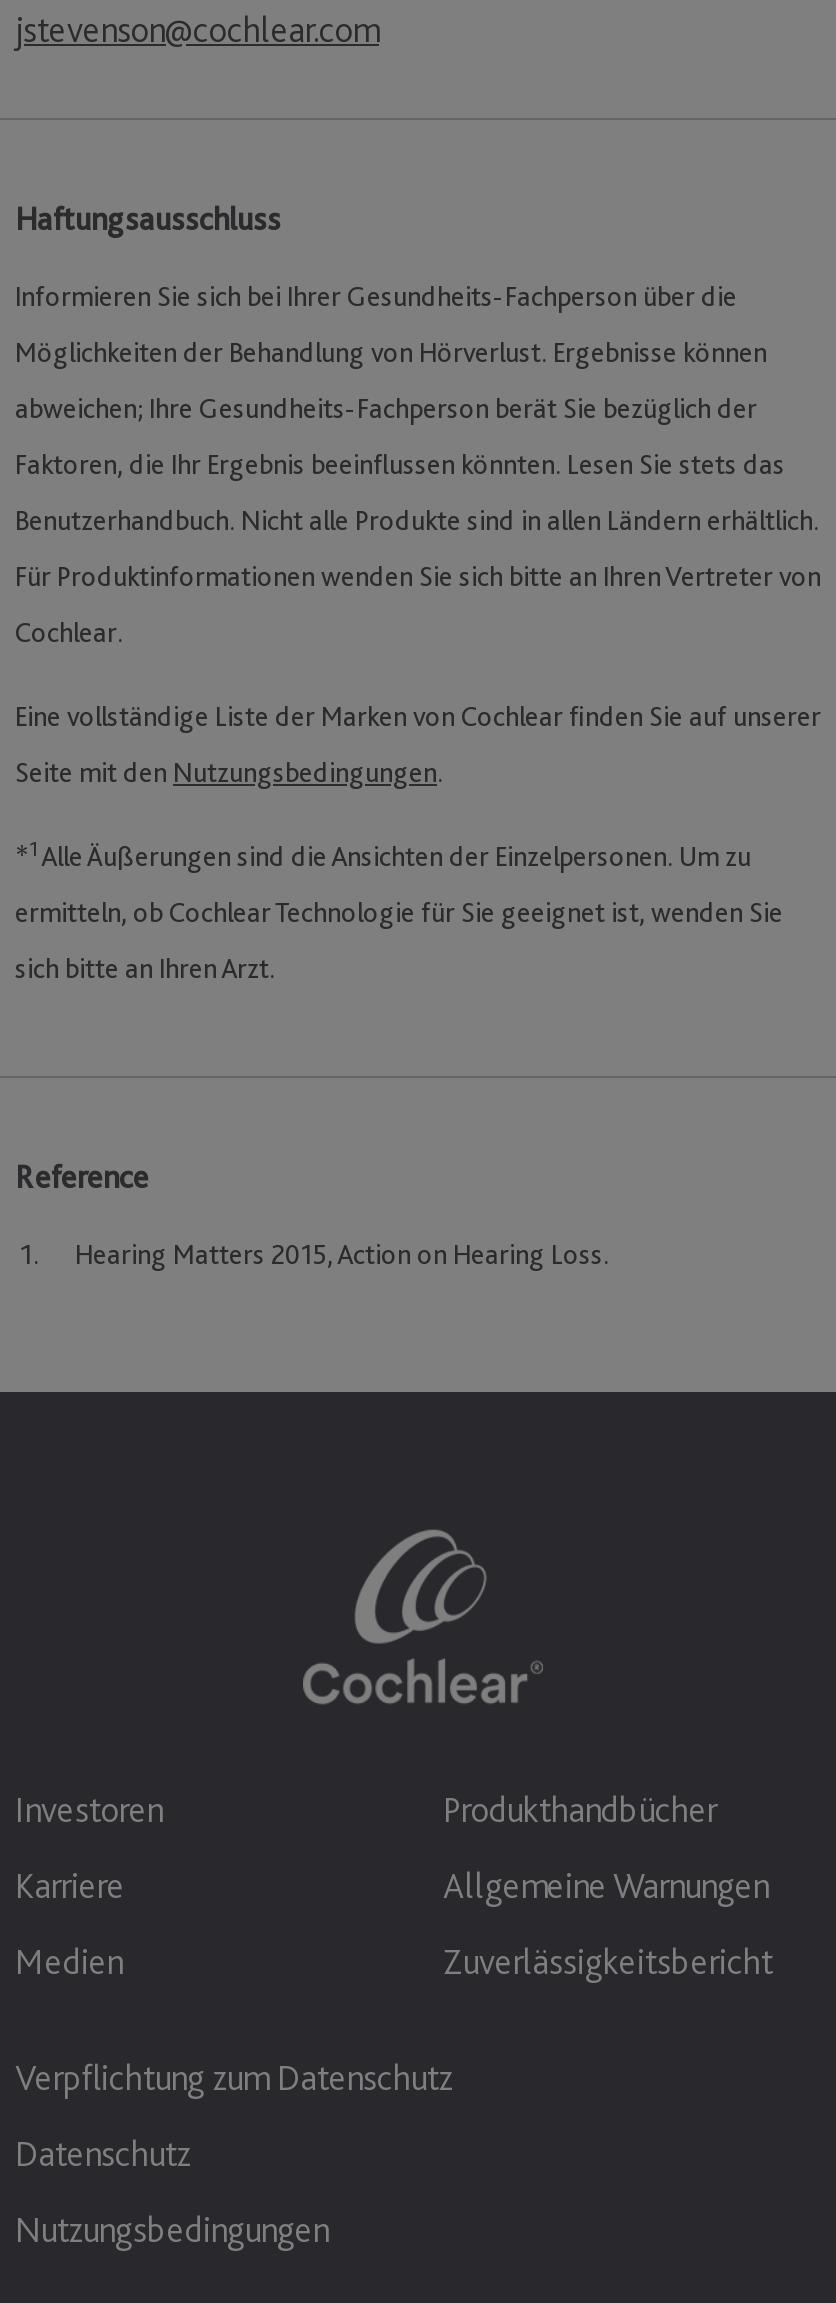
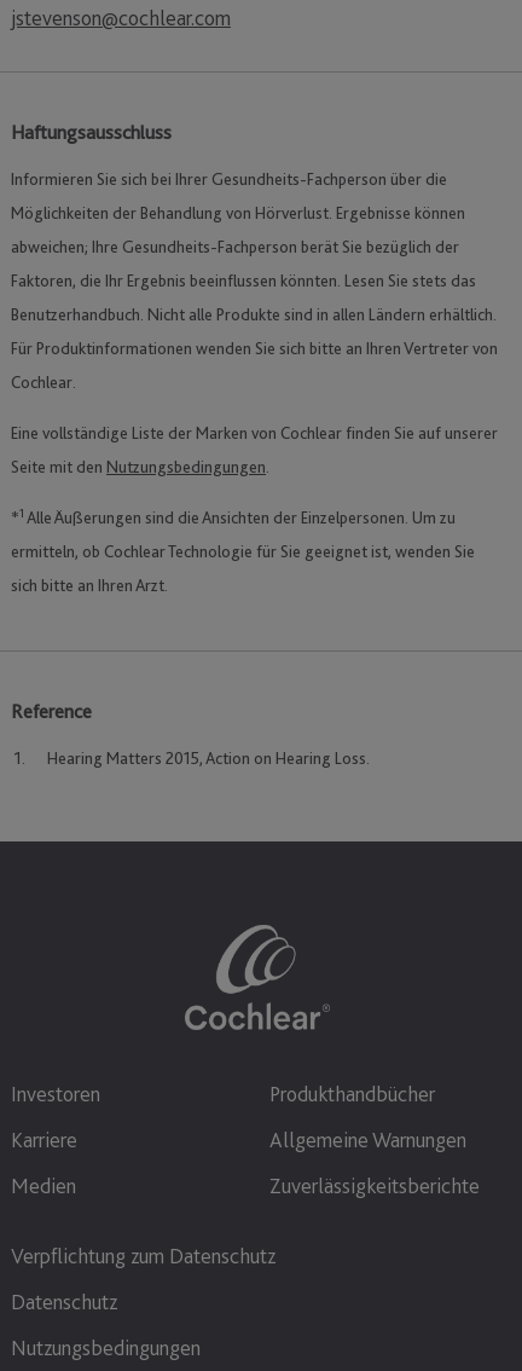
[443,1940,773,1982] Zuverlässigkeitsbericht -> [269,1172,480,1198] Zuverlässigkeitsberichte

